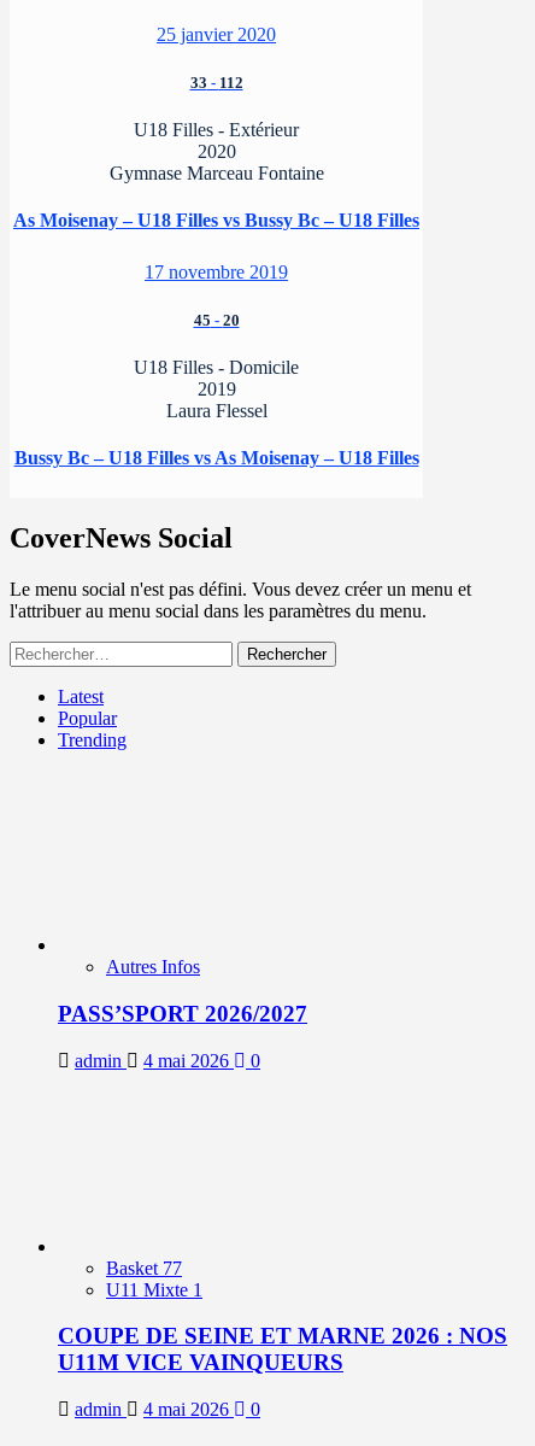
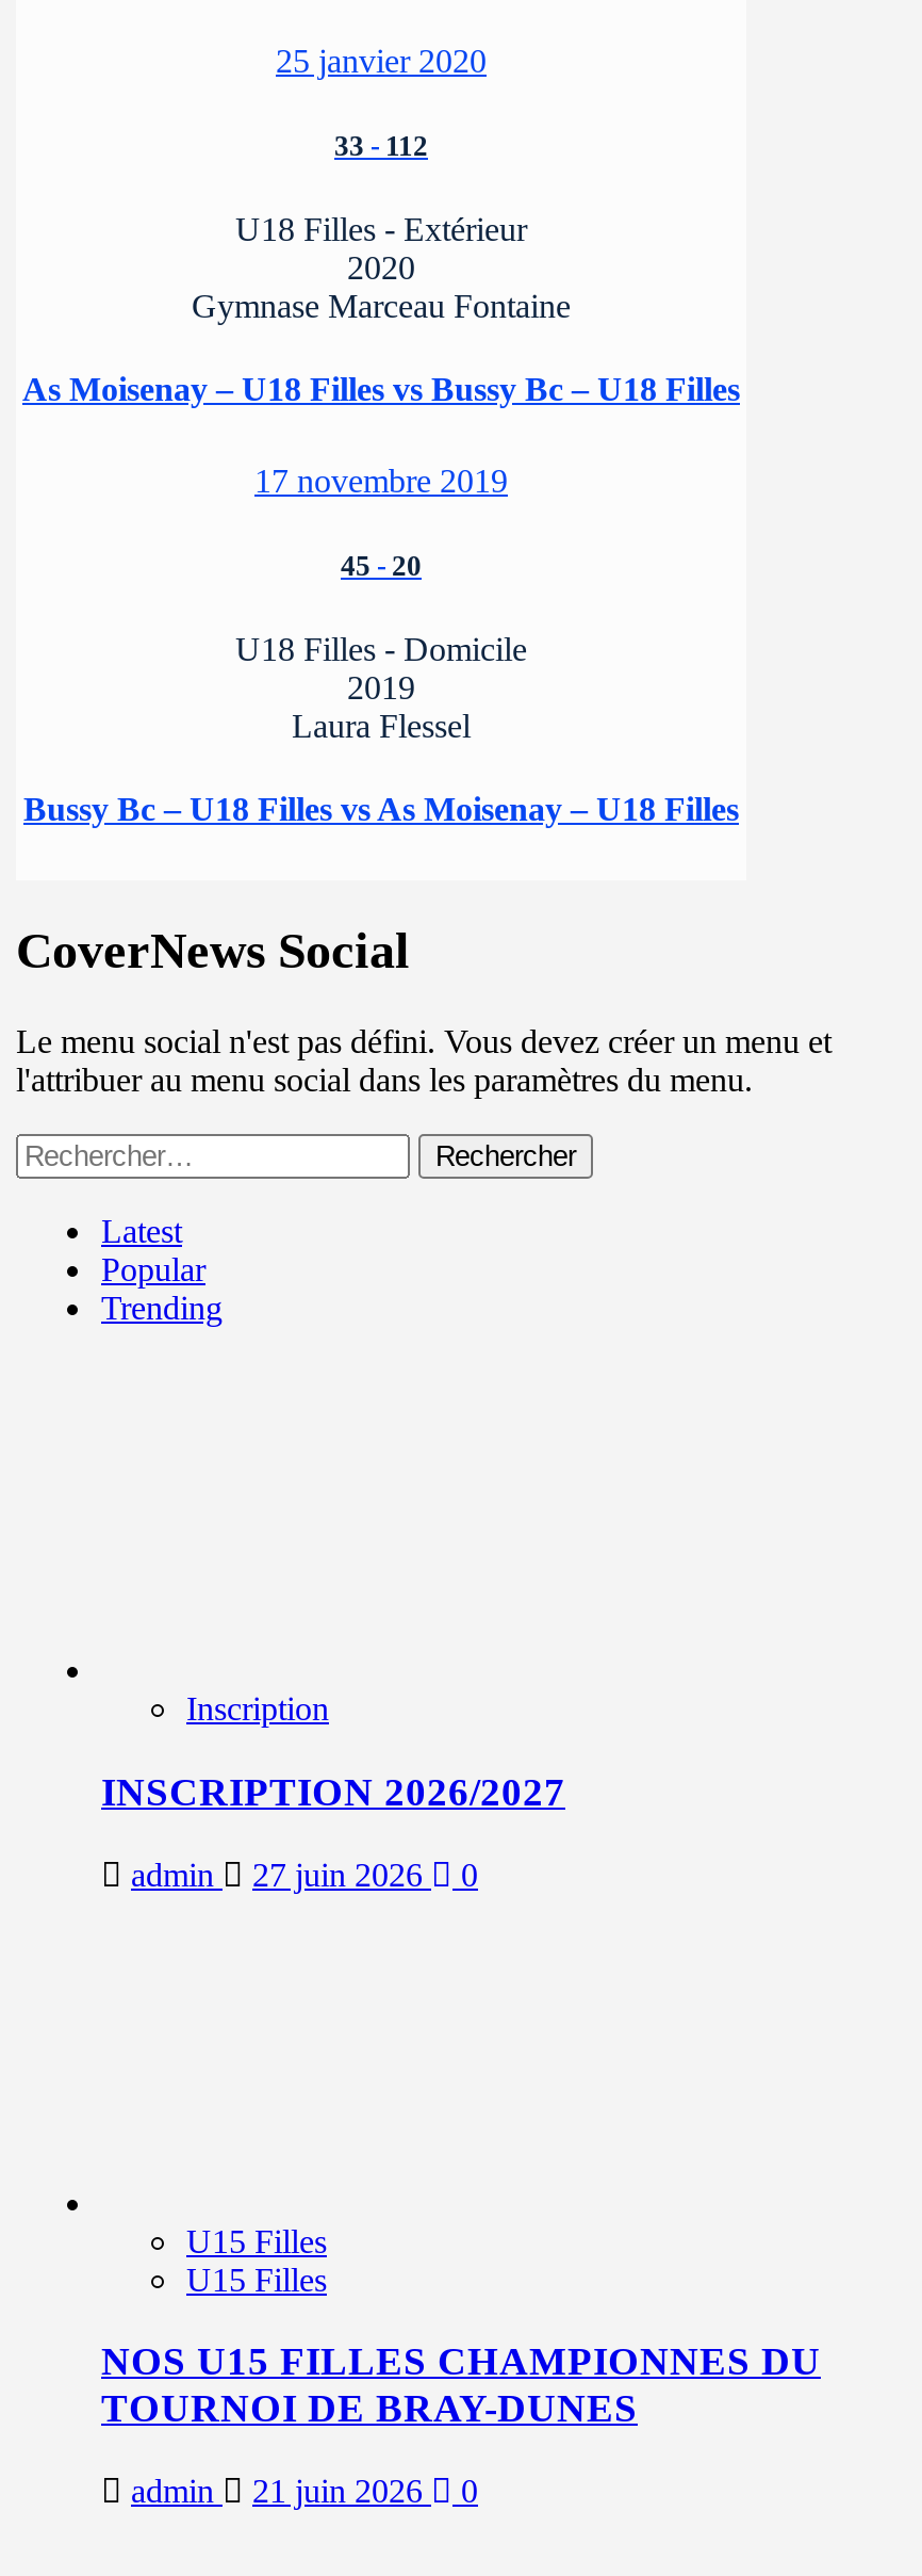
[106,957,200,977] Autres Infos -> [186,1691,329,1727] Inscription
[58,1001,307,1026] PASS’SPORT 2026/2027 -> [101,1769,565,1814] INSCRIPTION 2026/2027
[75,1050,260,1070] admin 4 mai 2026 0 -> [131,1856,478,1892] admin 27 juin 2026 0
[106,1257,202,1300] Basket 77 | U11 Mixte 1 -> [186,2222,327,2297] U15 Filles | U15 Filles
[58,1323,507,1375] COUPE DE SEINE ET MARNE 2026 : NOS | U11M VICE VAINQUEURS -> [101,2339,821,2431] NOS U15 FILLES CHAMPIONNES DU | TOURNOI DE BRAY-DUNES
[75,1399,260,1419] admin 4 mai 2026 0 -> [131,2473,478,2509] admin 21 juin 2026 0

